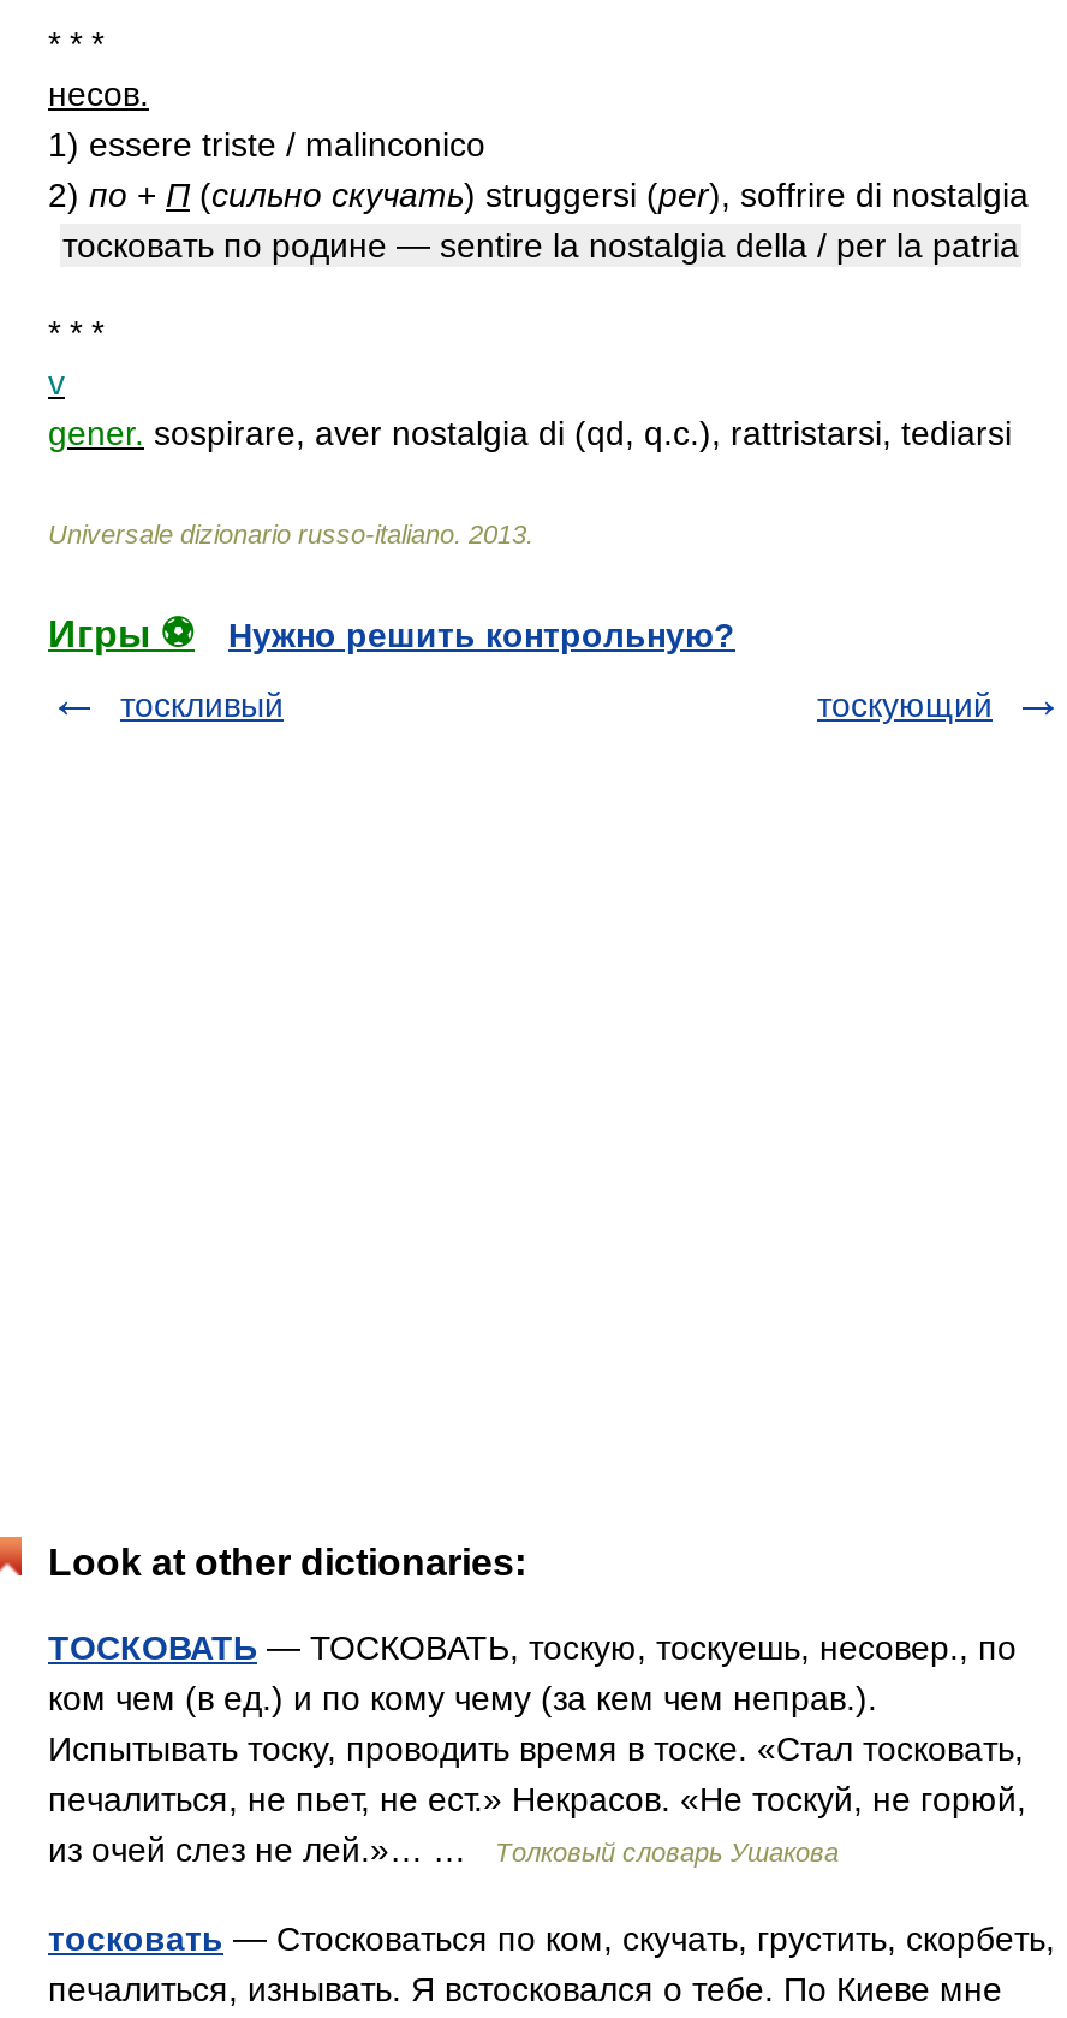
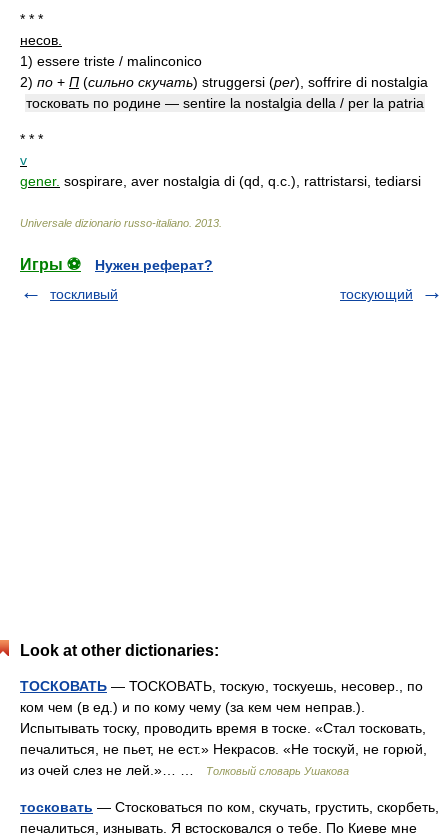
[228,616,735,654] Нужно решить контрольную? -> [95,257,213,273] Нужен реферат?

